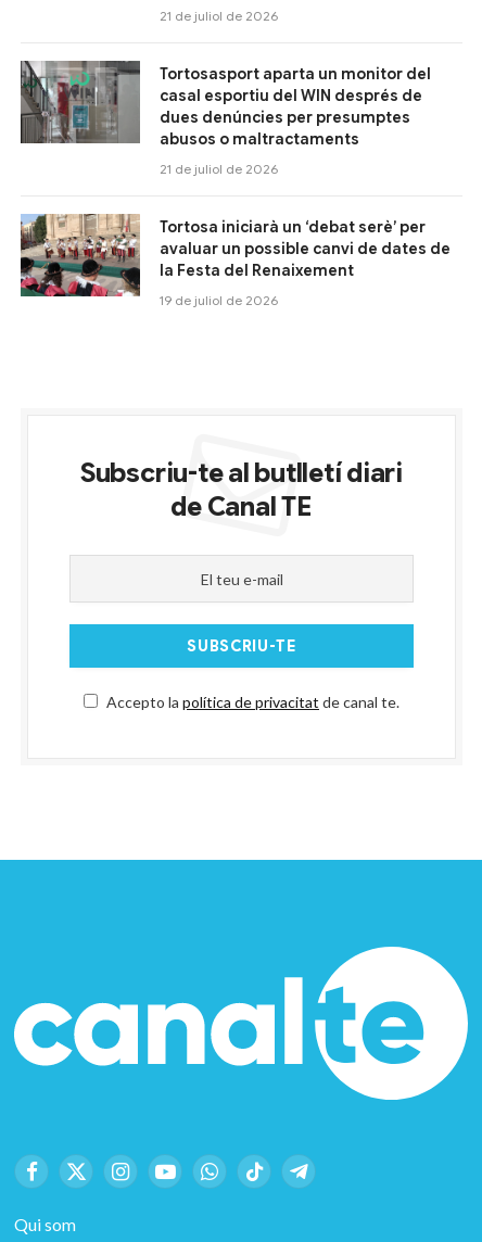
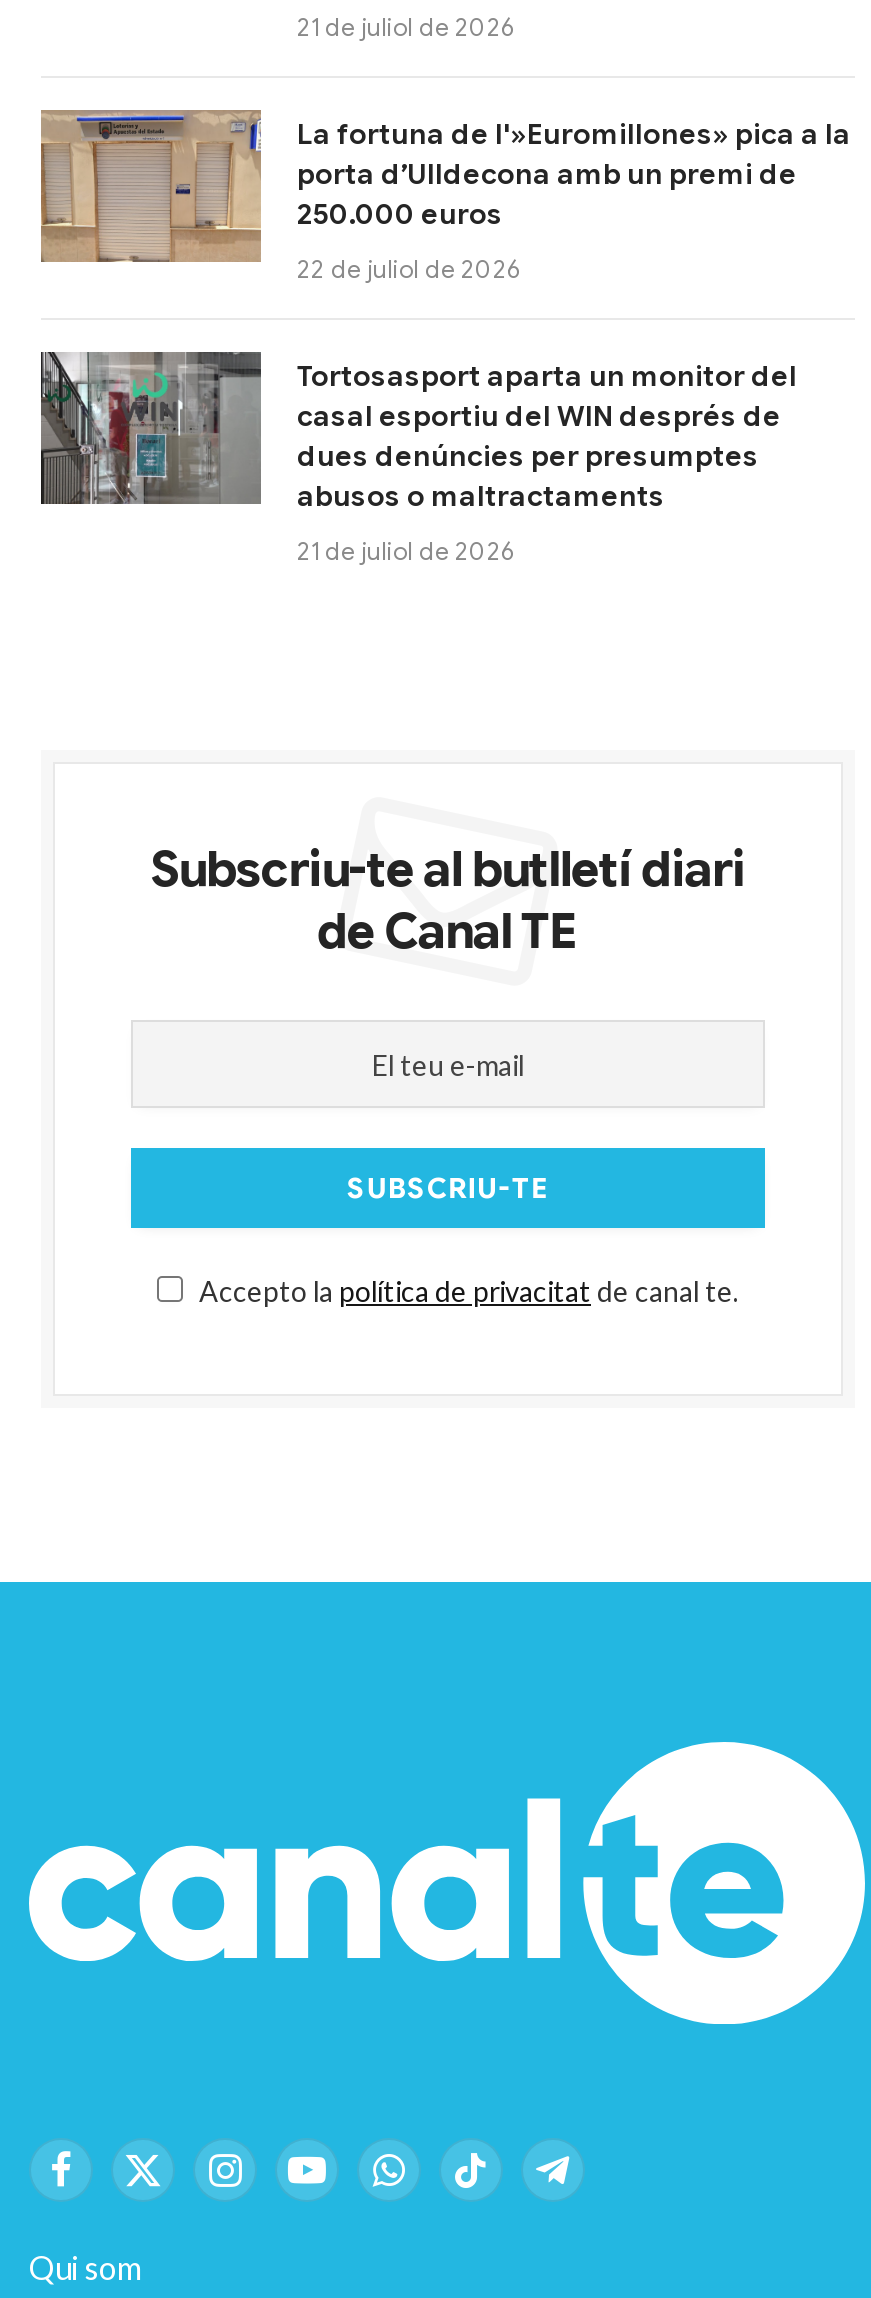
none -> [39,108,851,285] [image] | La fortuna de l'»Euromillones» pica a la | porta d’Ulldecona amb un premi de | 250.000 euros | 22 de juliol de 2026
moved [20,60,431,177] -> [39,350,797,567]: [image] | Tortosasport aparta un monitor del | casal esportiu del WIN després de | dues denúncies per presumptes | abusos o maltractaments | 21 de juliol de 2026
[20,213,451,309] [image] | Tortosa iniciarà un ‘debat serè’ per | avaluar un possible canvi de dates de | la Festa del Renaixement | 19 de juliol de 2026 -> none

